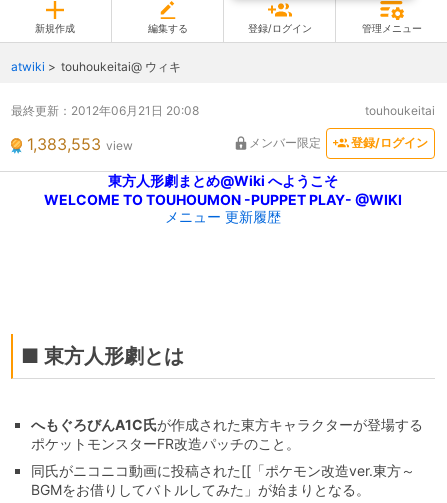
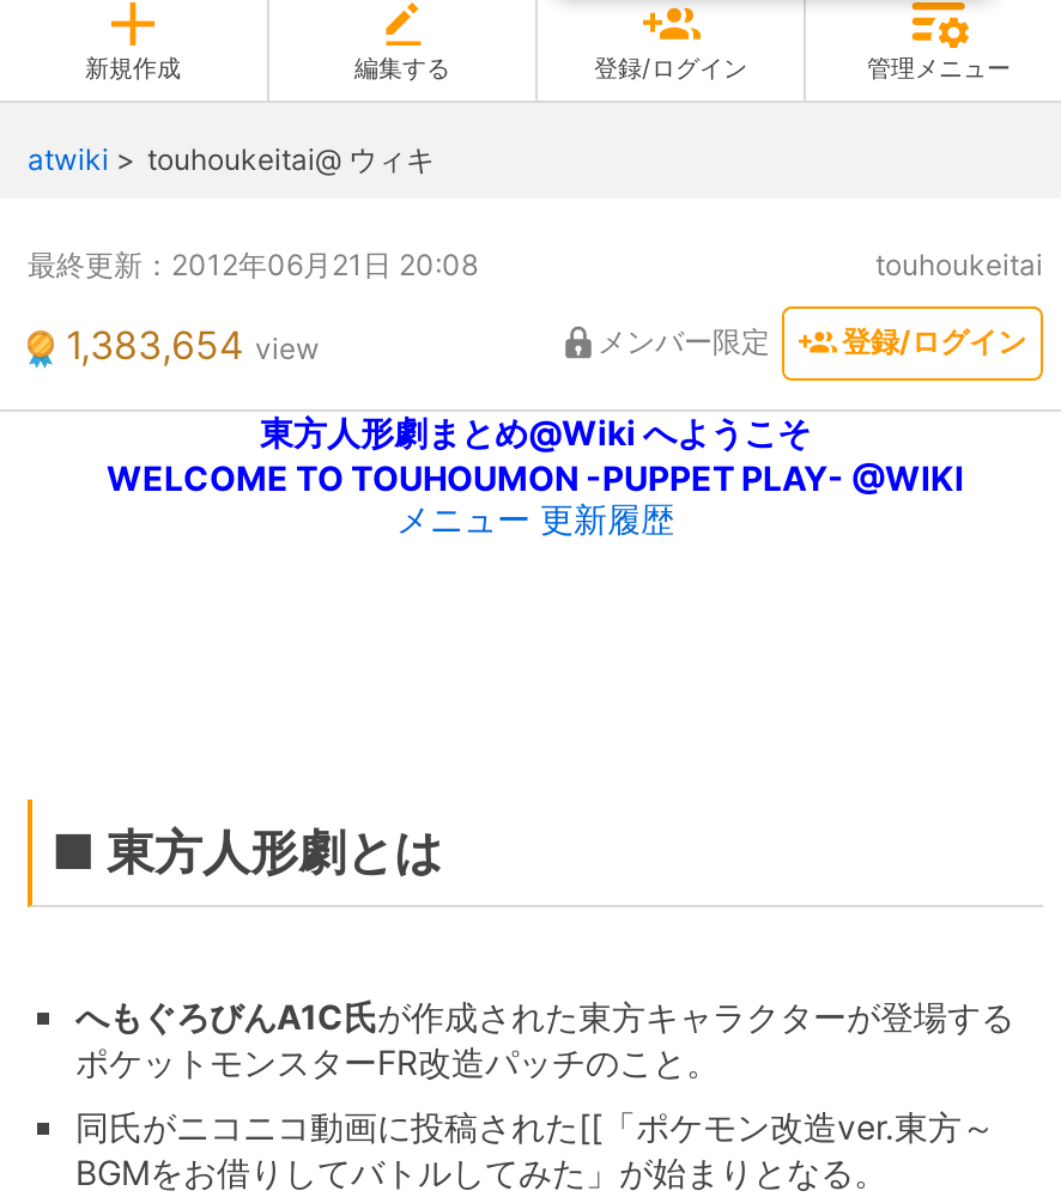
[27,133,133,153] 1,383,553 view -> [66,320,320,367] 1,383,654 view

